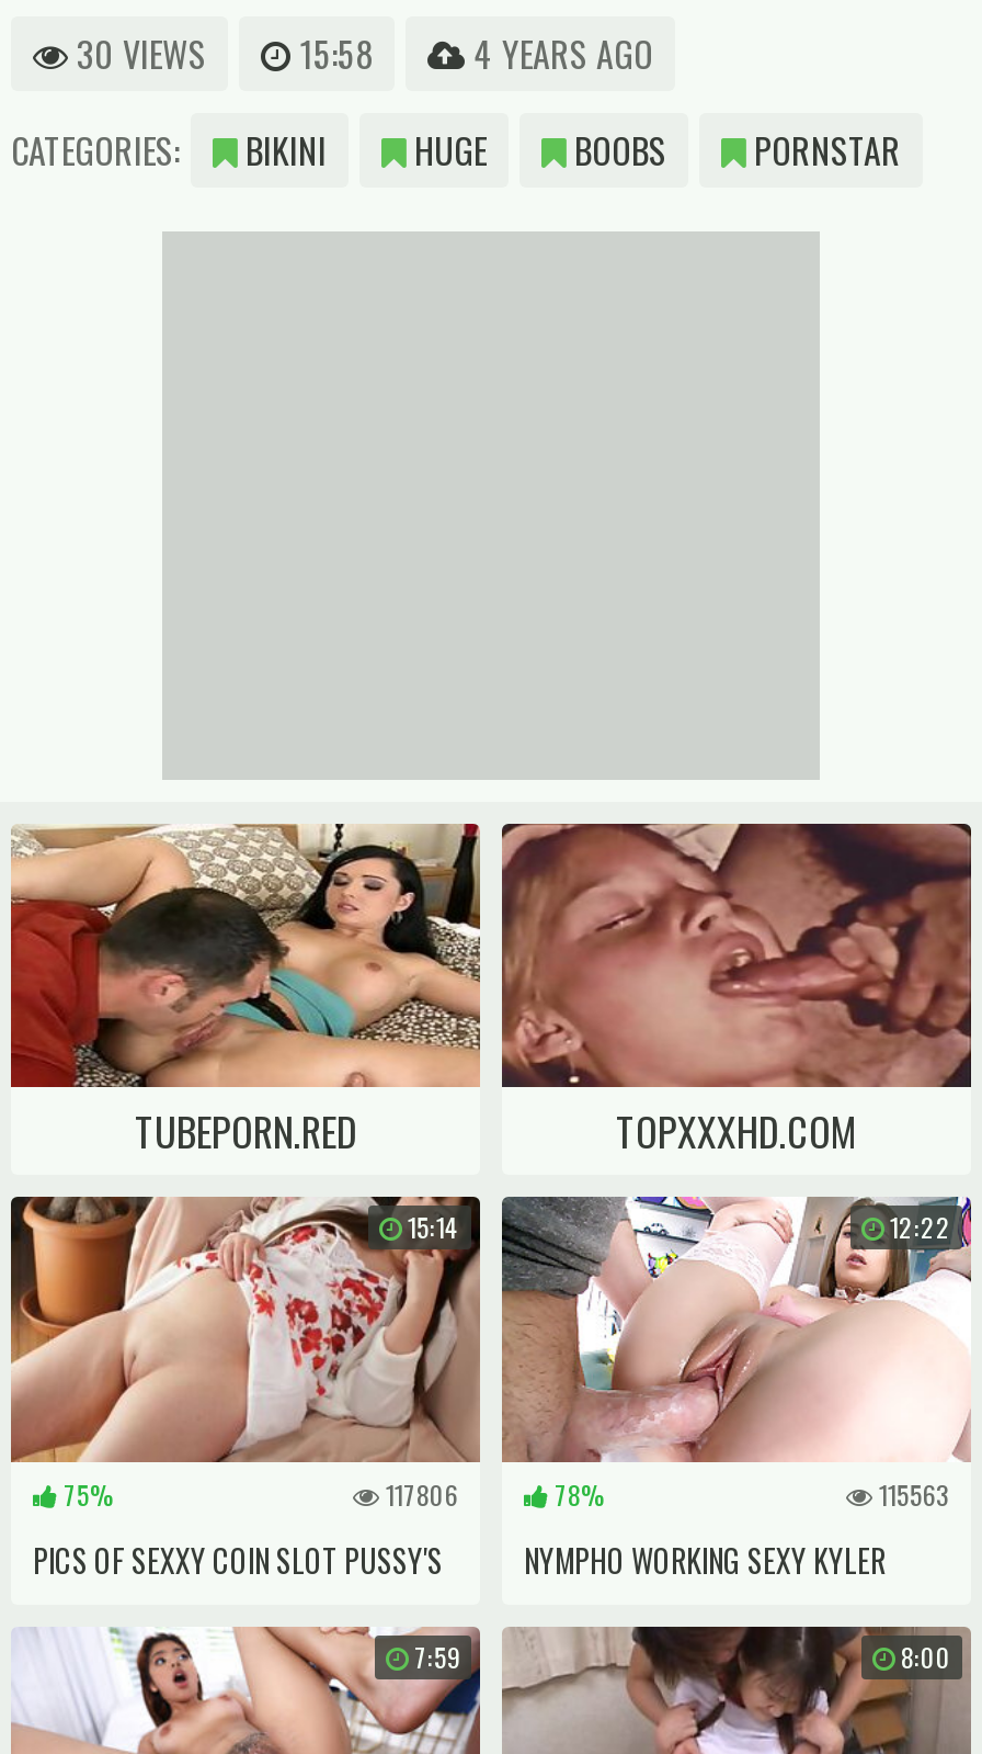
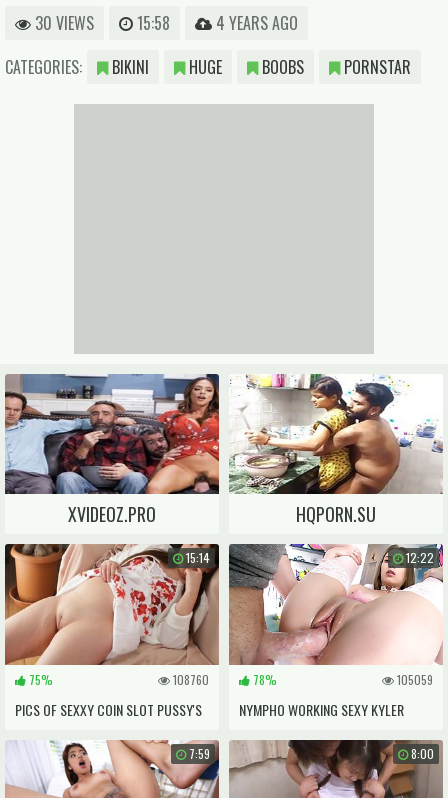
[9,822,857,1160] [image] | TUBEPORN.RED | TOPXXXHD.COM -> [4,373,376,527] [image] | XVIDEOZ.PRO | HQPORN.SU
[500,822,973,1089] [image] -> [229,373,443,494] [image]
[379,1475,458,1512] 117806 -> [170,671,209,688] 108760
[872,1475,949,1512] 115563 -> [394,671,433,688] 105059

